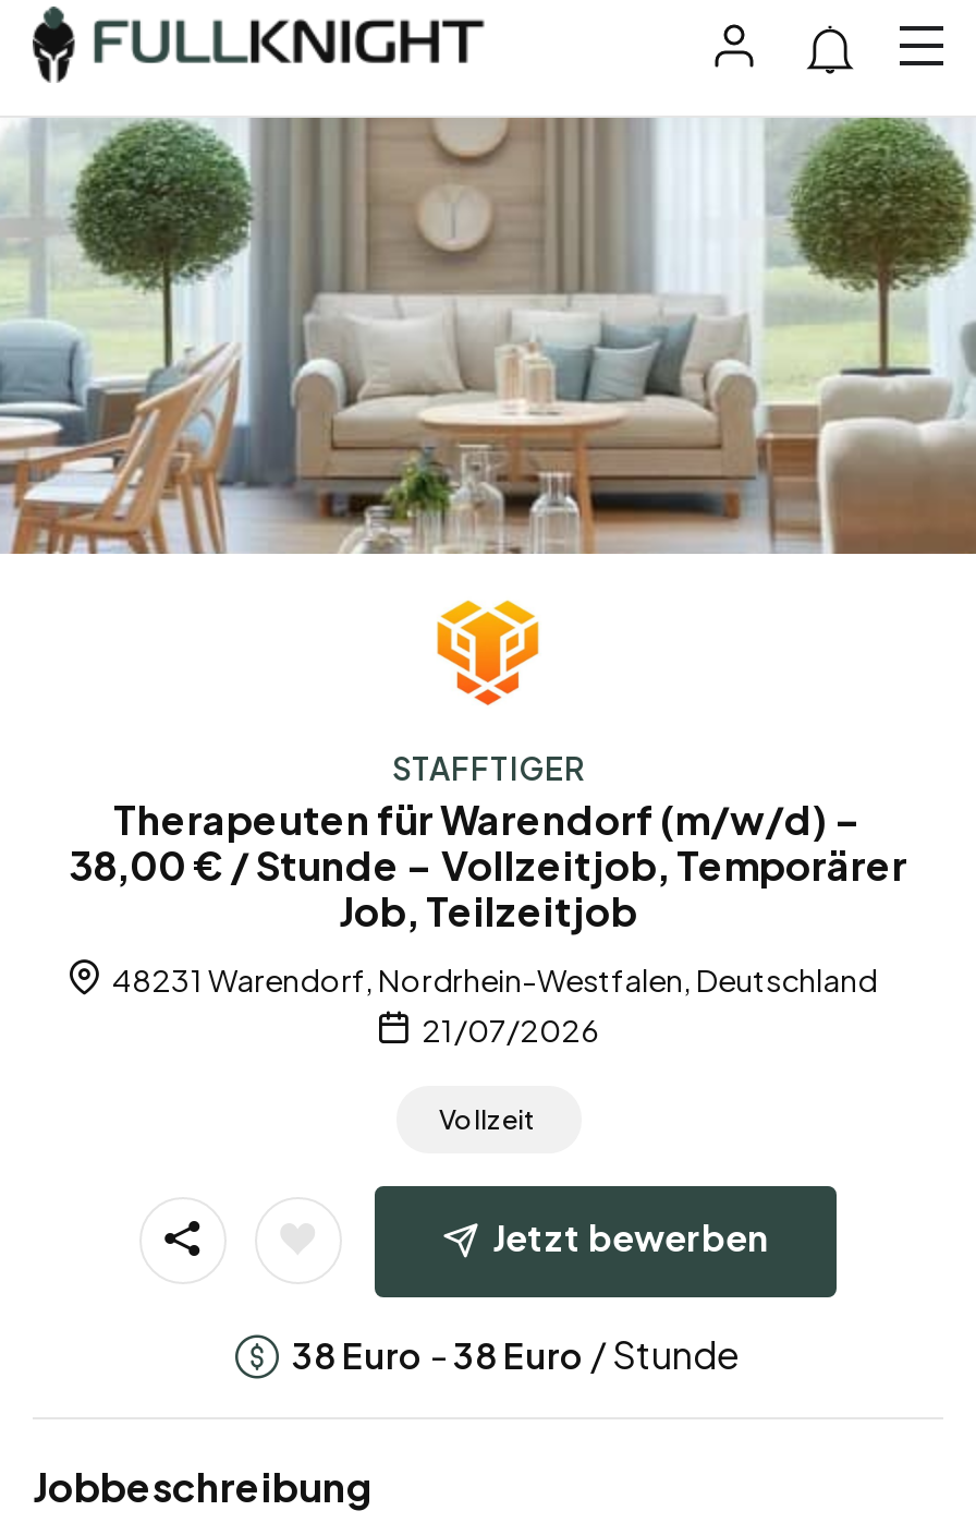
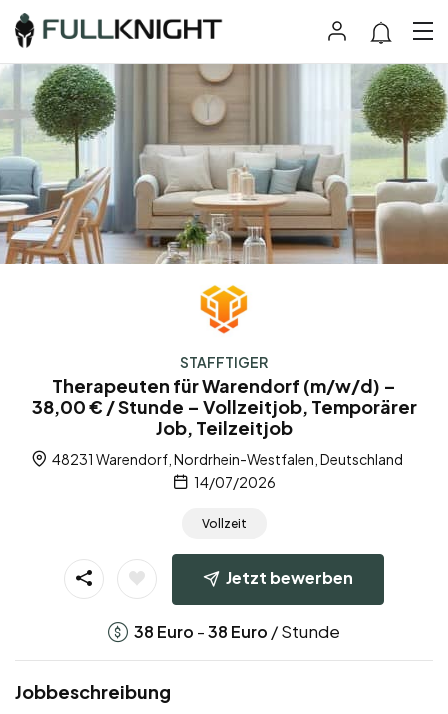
[417,1010,600,1049] 21/07/2026 -> [191,473,275,491] 14/07/2026

